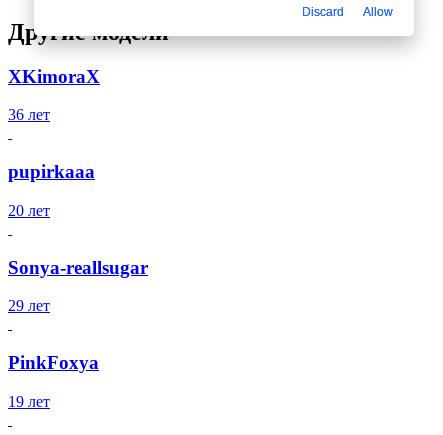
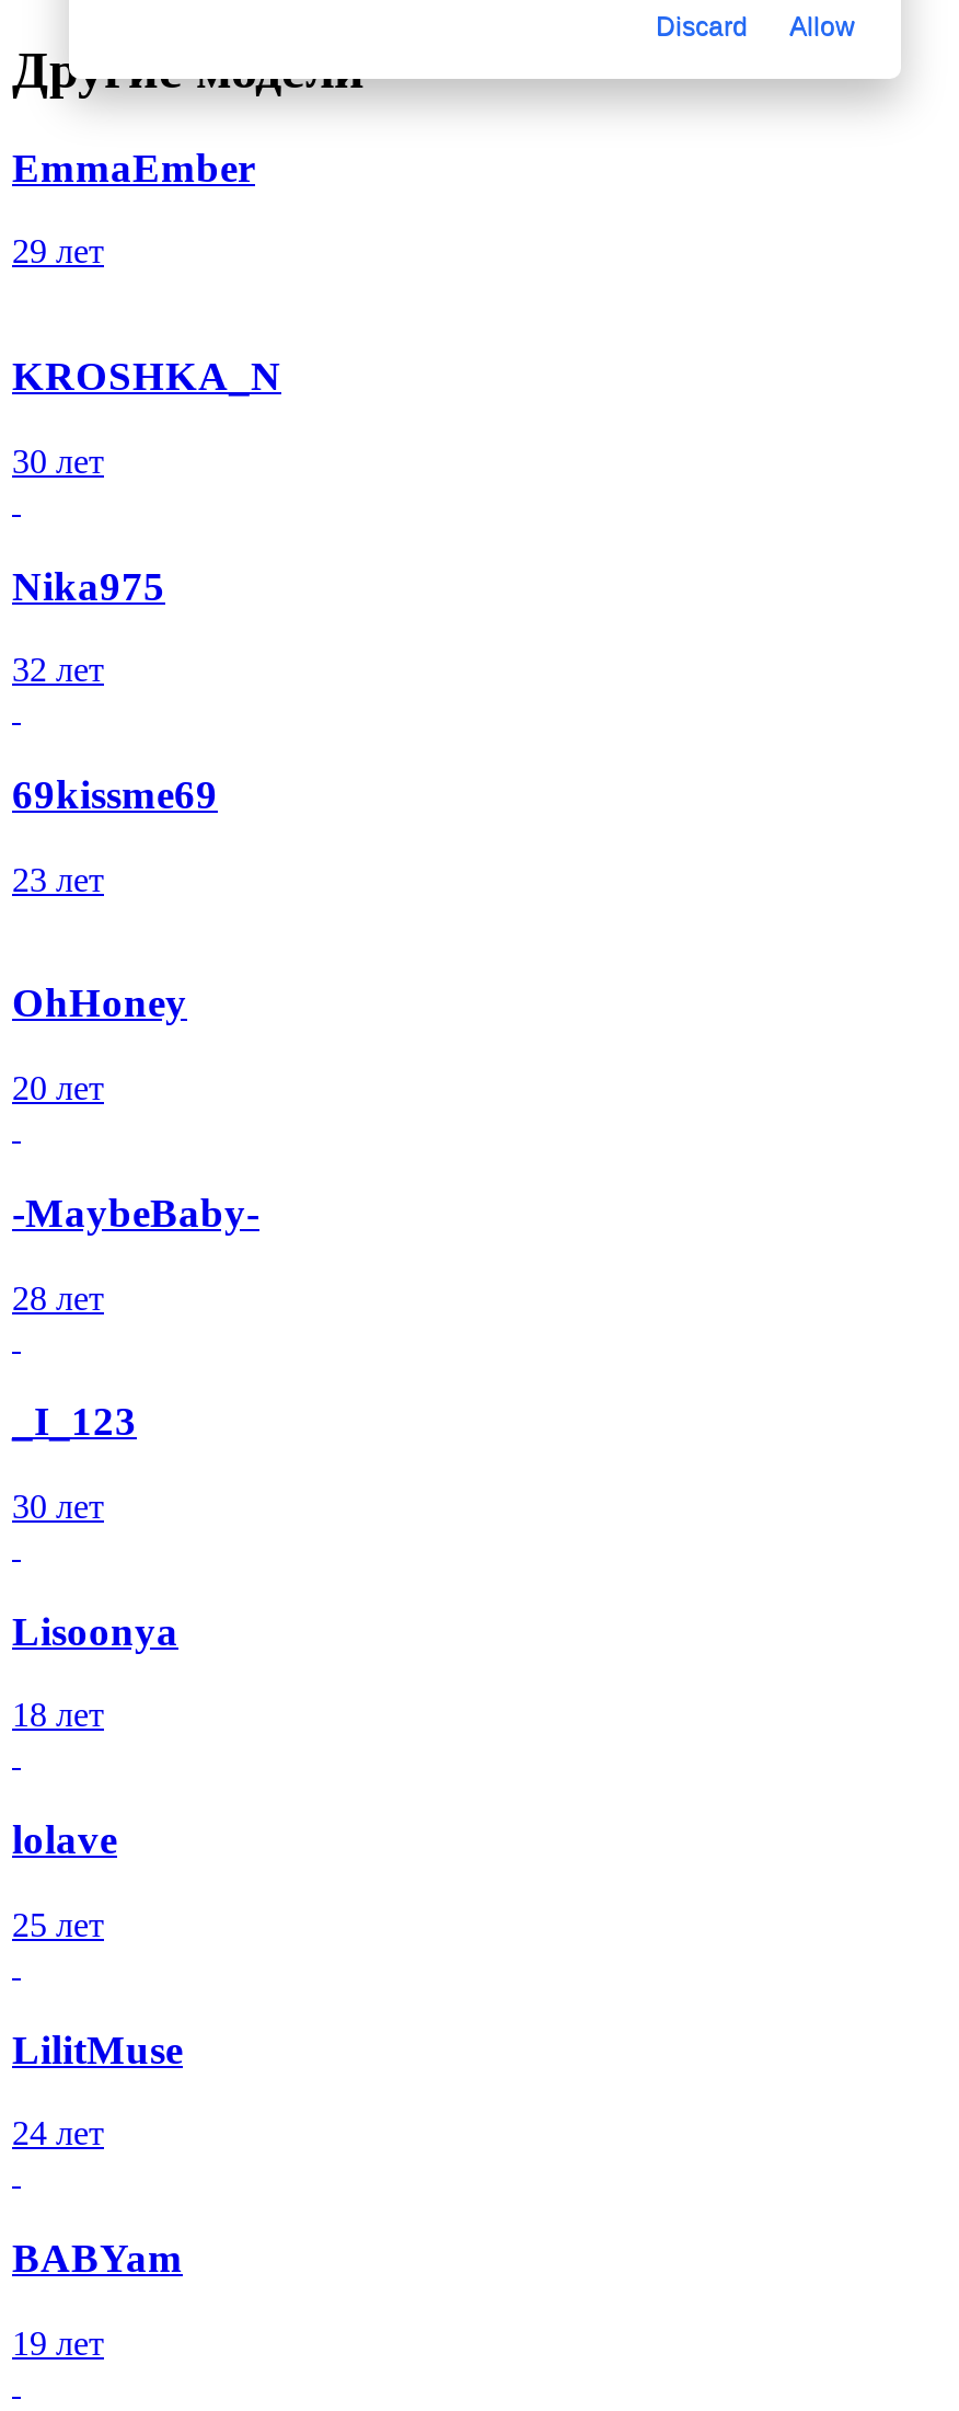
[8,66,100,182] XKimoraX | 36 лет | pupirkaaa -> [12,144,281,1026] EmmaEmber | 29 лет | KROSHKA_N | 30 лет | Nika975 | 32 лет | 69kissme69 | 23 лет | OhHoney
[8,257,148,373] Sonya-reallsugar | 29 лет | PinkFoxya -> [12,1189,259,2281] -MaybeBaby- | 28 лет | _I_123 | 30 лет | Lisoonya | 18 лет | lolave | 25 лет | LilitMuse | 24 лет | BABYam

